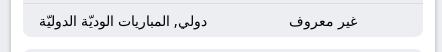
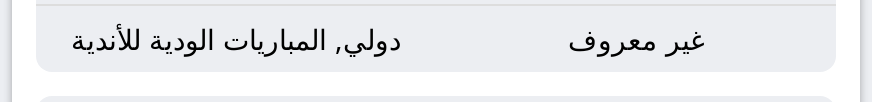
[39,11,207,30] دولي, المباريات الوديّة الدوليّة -> [71,20,401,58] دولي, المباريات الودية للأندية

